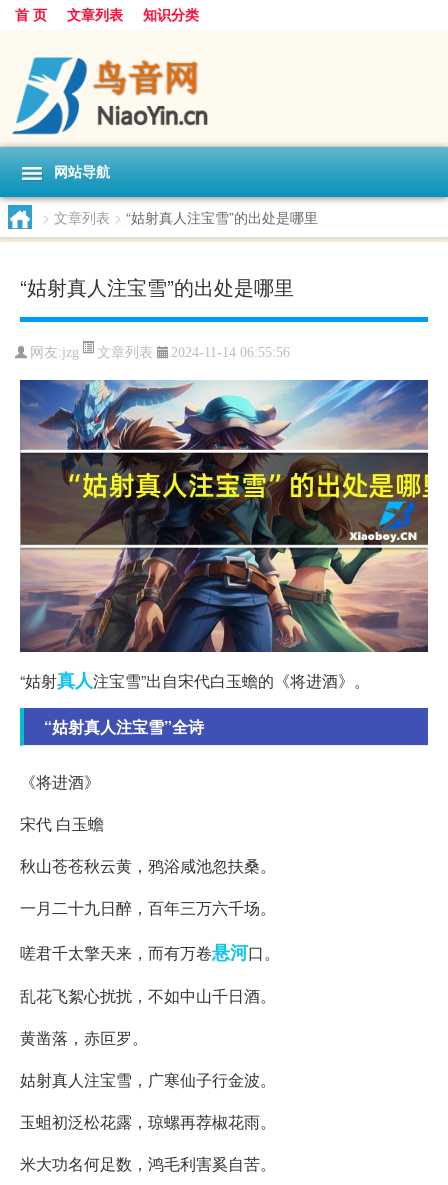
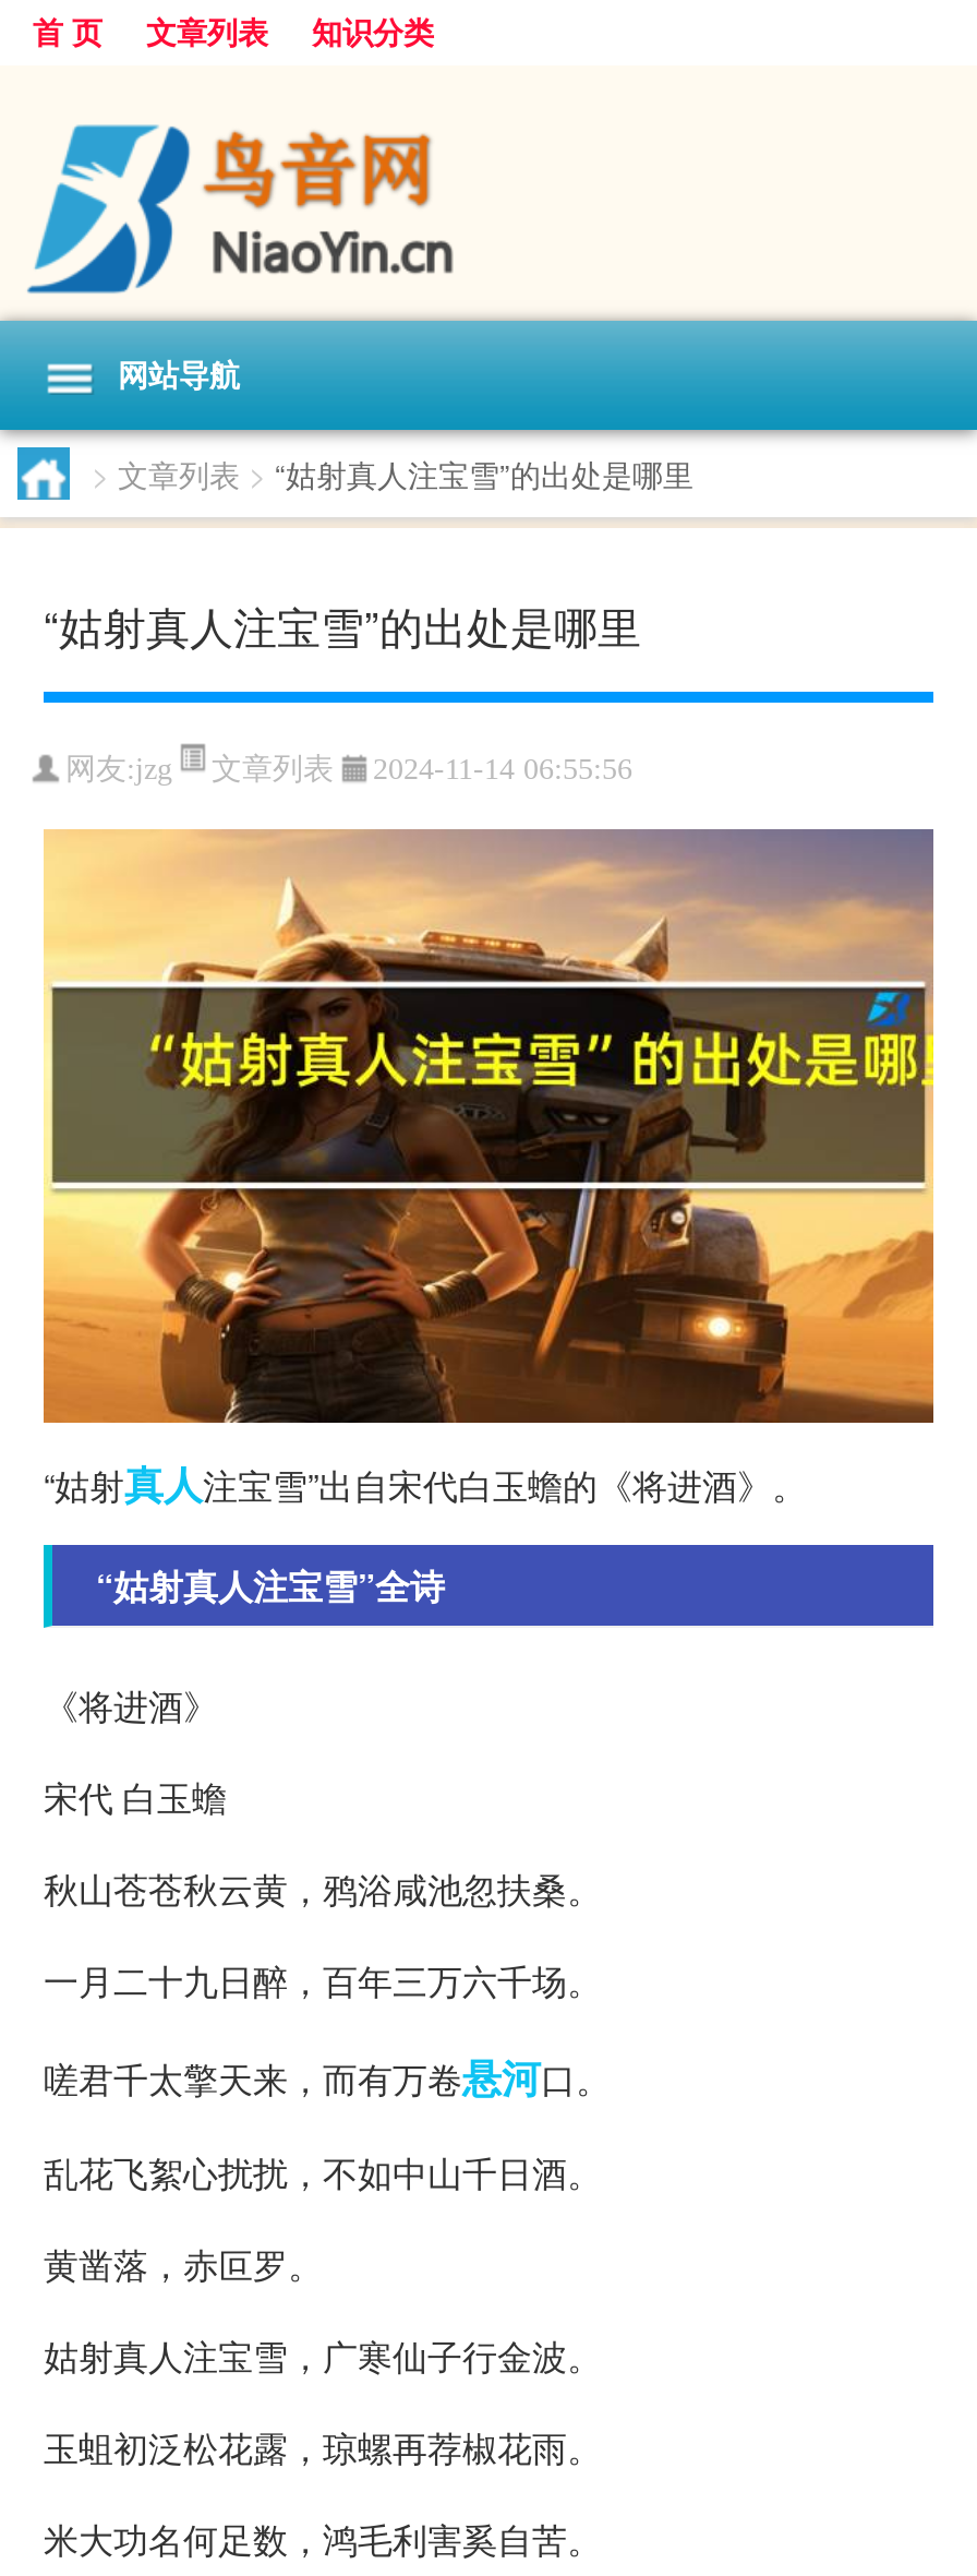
[19,379,429,653] [image] -> [41,827,936,1425] [image]

